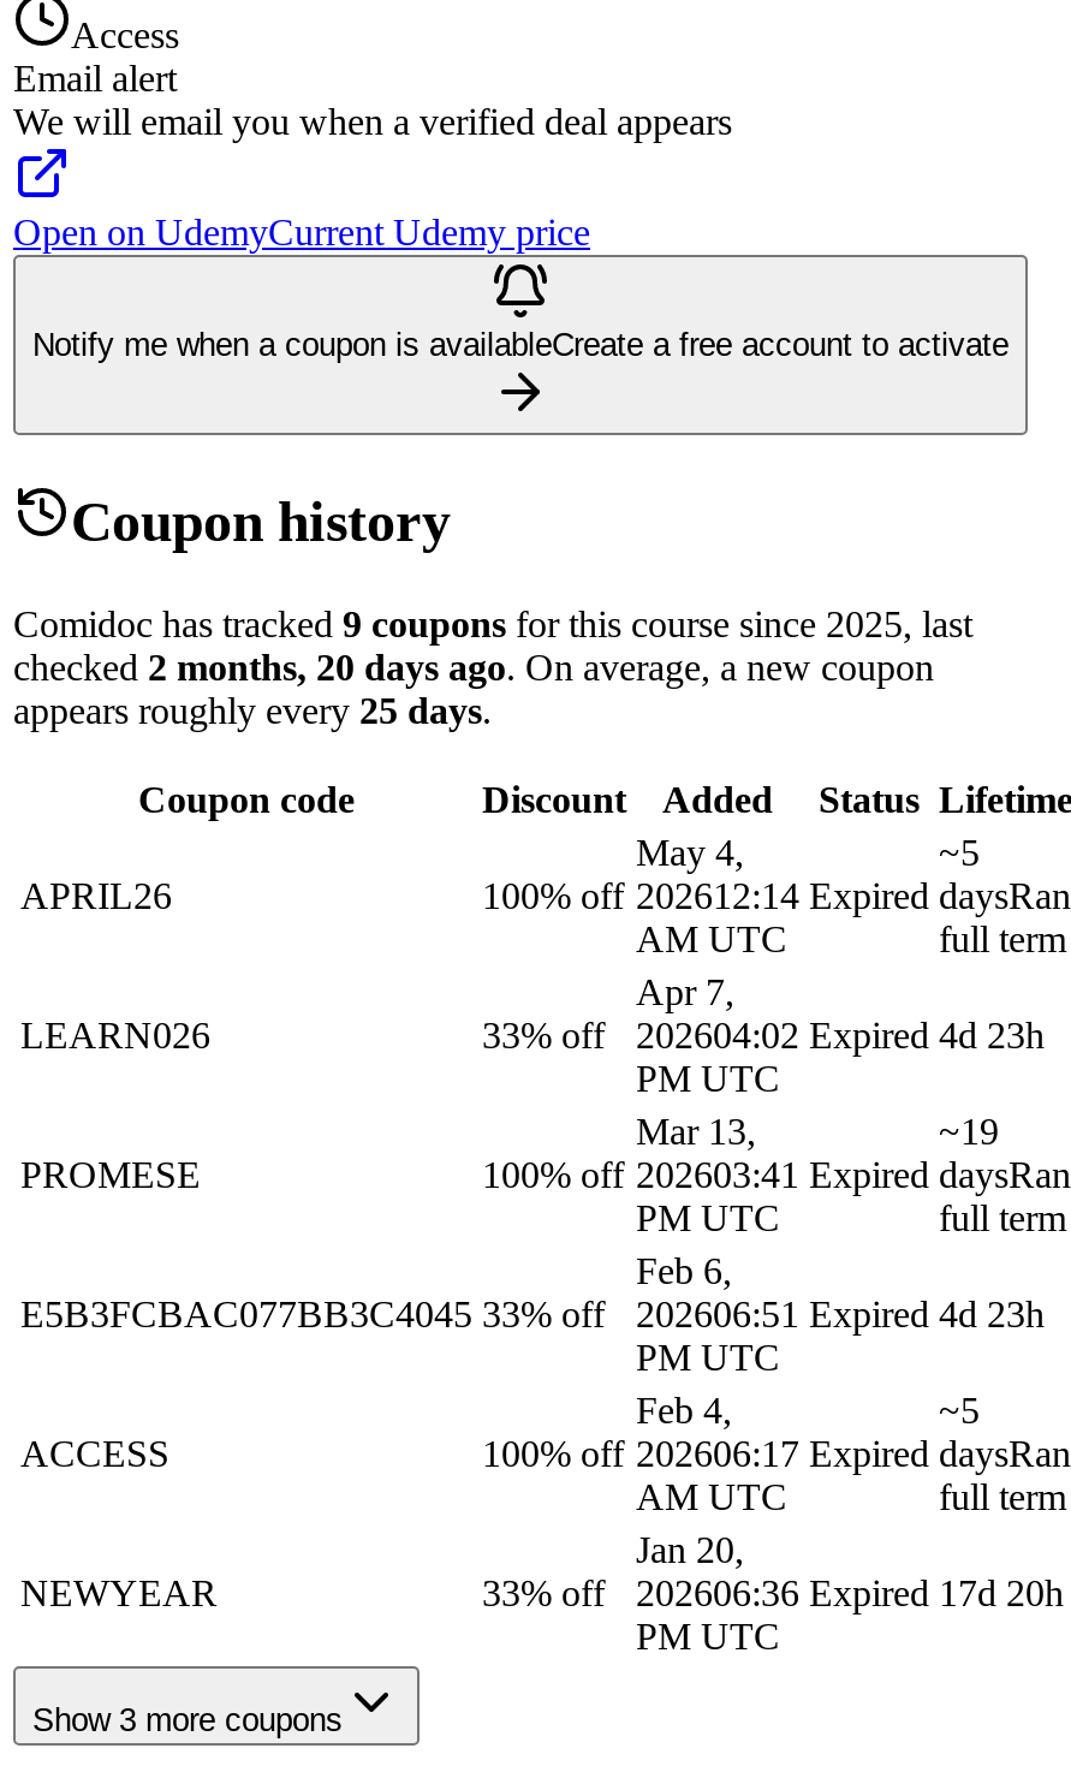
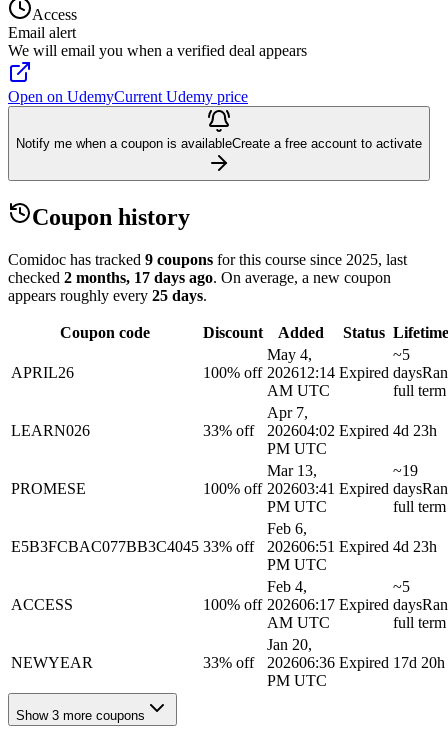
[13,646,934,687] checked 2 months, 20 days ago. On average, a new coupon -> [8,269,391,286] checked 2 months, 17 days ago. On average, a new coupon

